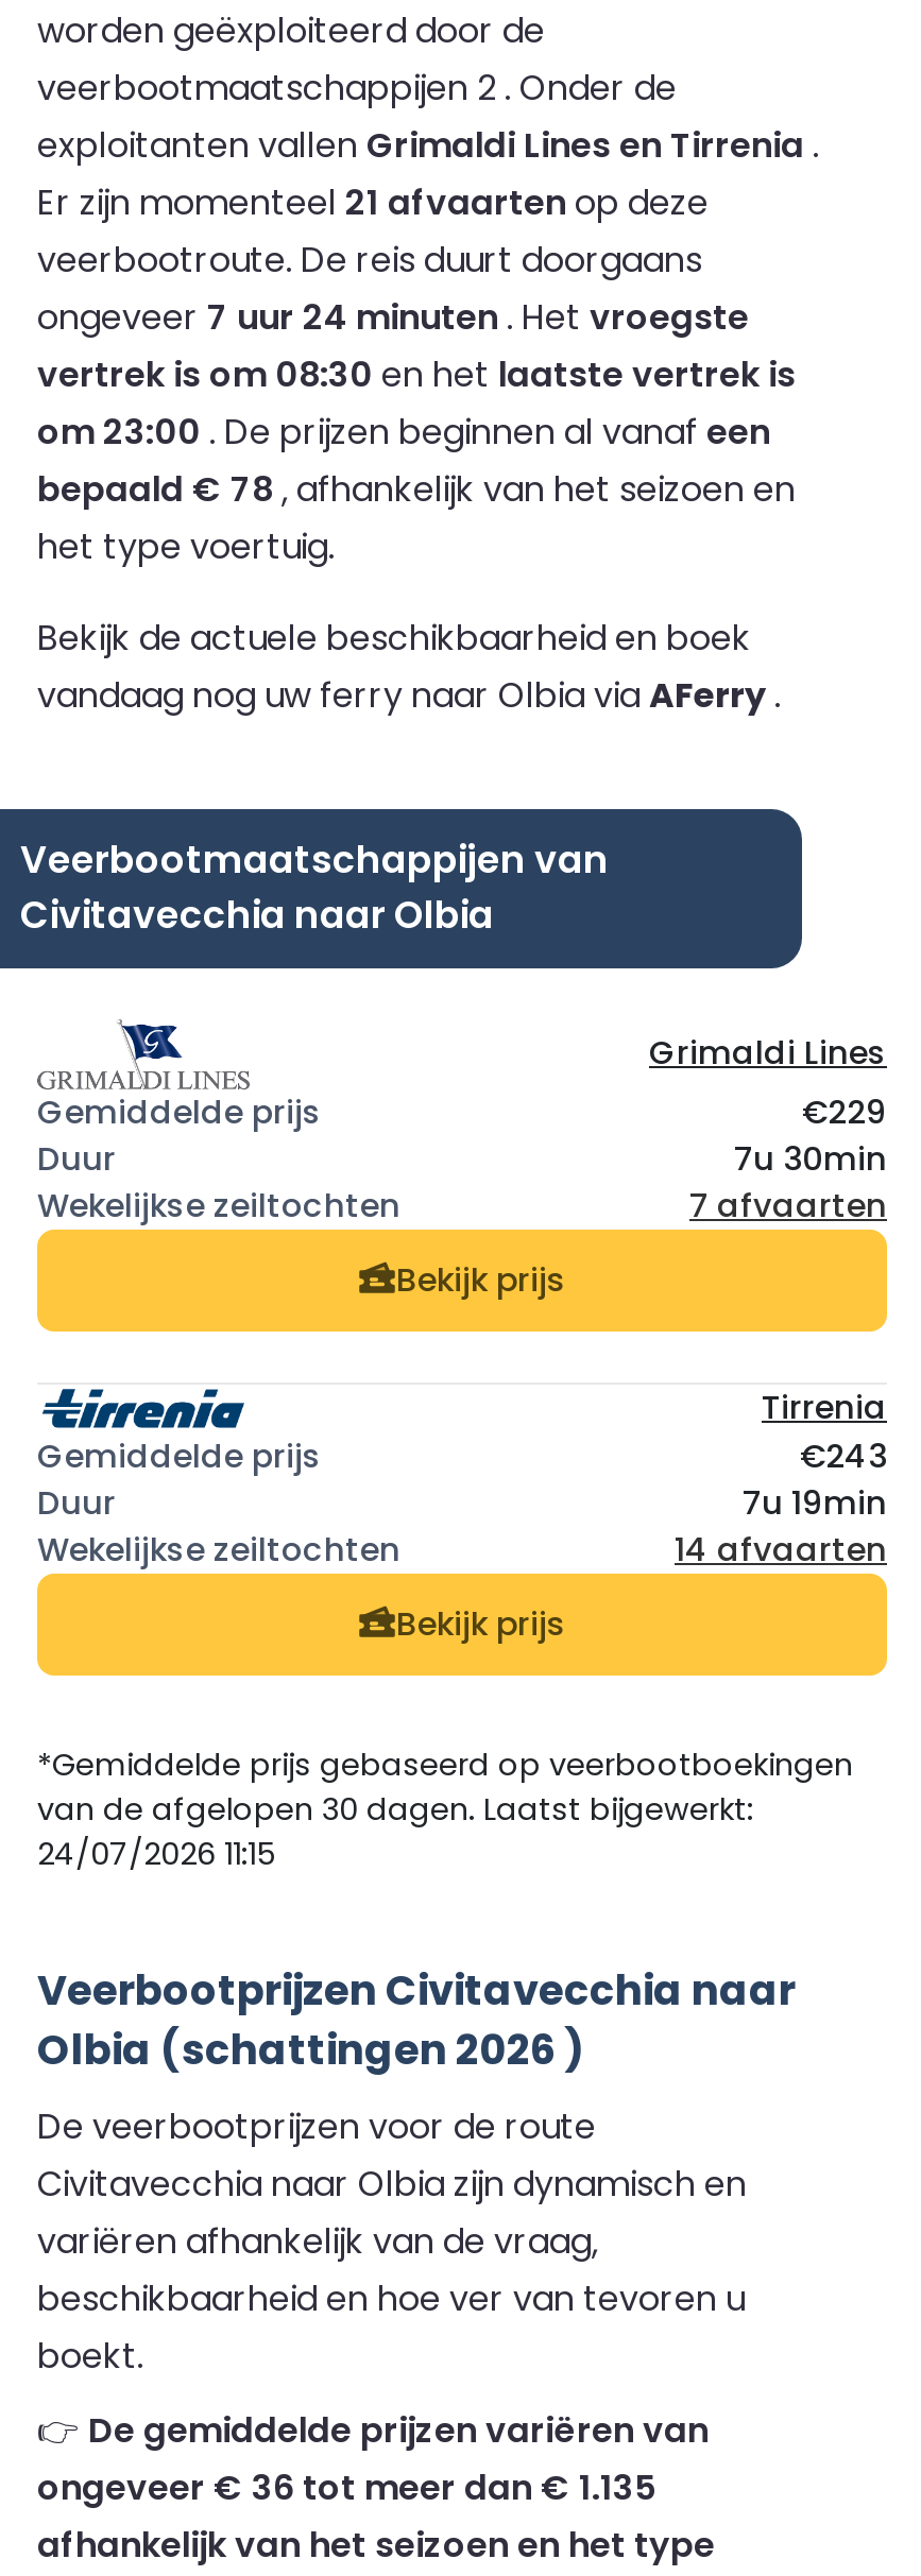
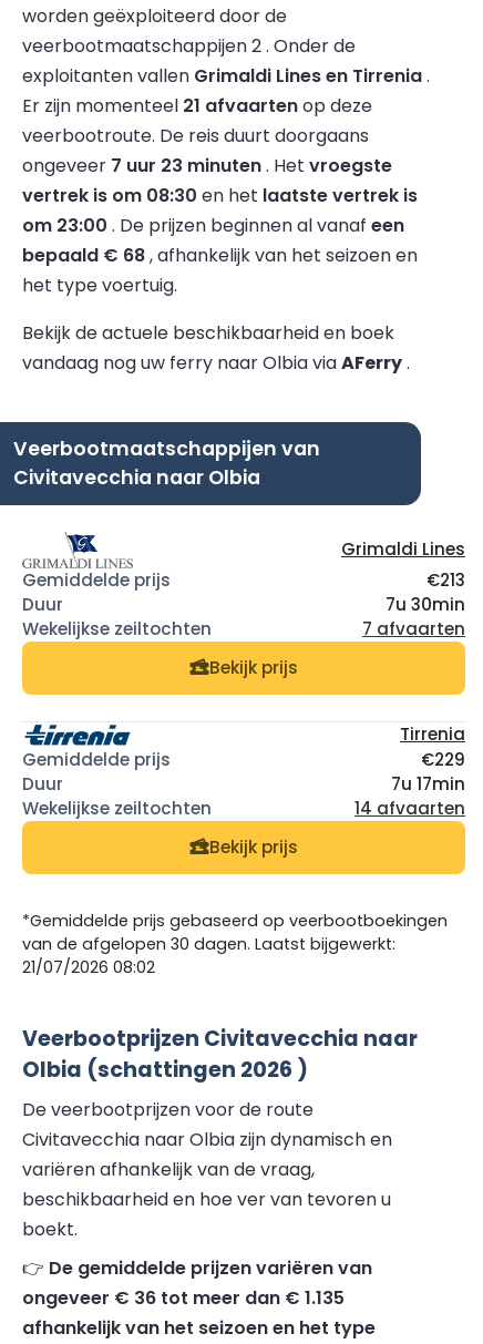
[37,292,749,341] ongeveer 7 uur 24 minuten. Het vroegste -> [22,153,392,178] ongeveer 7 uur 23 minuten. Het vroegste
[37,464,796,513] bepaald € 78, afhankelijk van het seizoen en -> [22,242,418,268] bepaald € 68, afhankelijk van het seizoen en
[802,1089,887,1133] €229 -> [427,568,465,591] €213
[800,1432,887,1477] €243 -> [421,747,465,771] €229
[743,1479,887,1524] 7u 19min -> [391,772,465,795] 7u 17min
[37,1833,277,1875] 24/07/2026 11:15 -> [22,956,155,978] 21/07/2026 08:02

